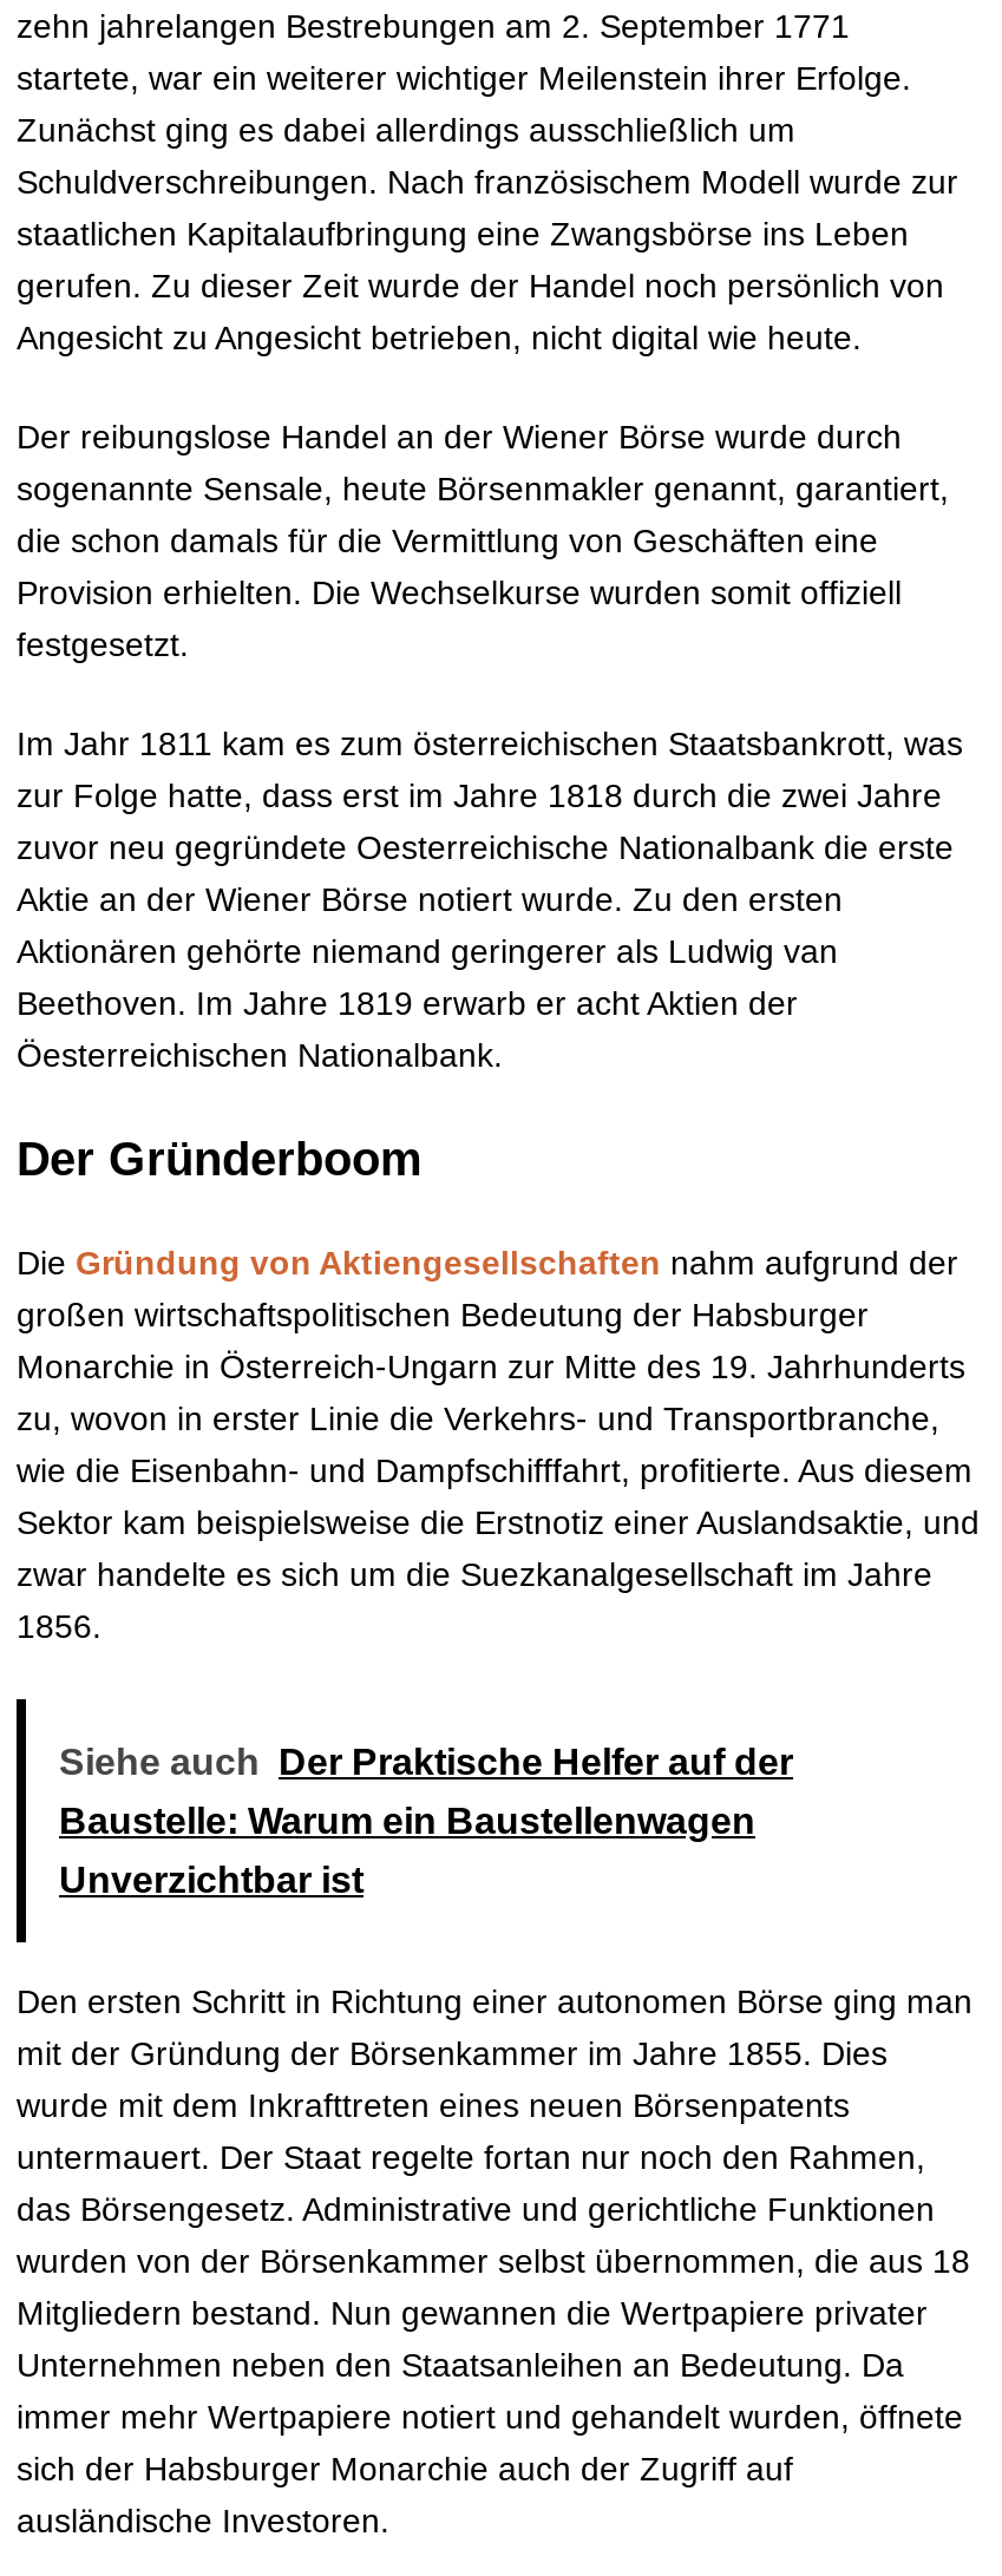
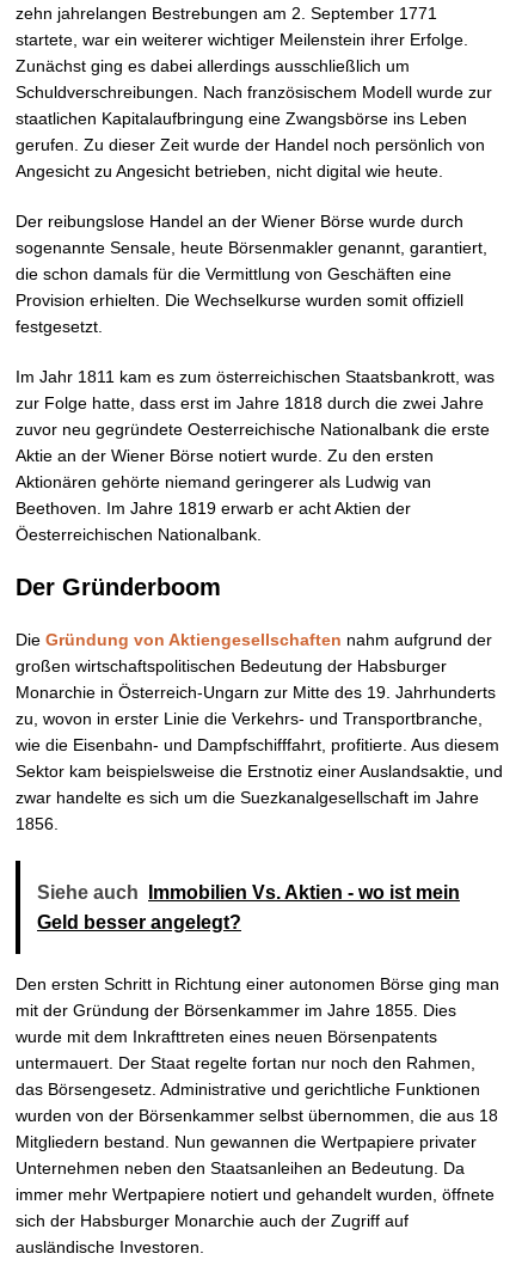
[59,1742,793,1900] Siehe auch Der Praktische Helfer auf der | Baustelle: Warum ein Baustellenwagen | Unverzichtbar ist -> [37,882,460,932] Siehe auch Immobilien Vs. Aktien - wo ist mein | Geld besser angelegt?

